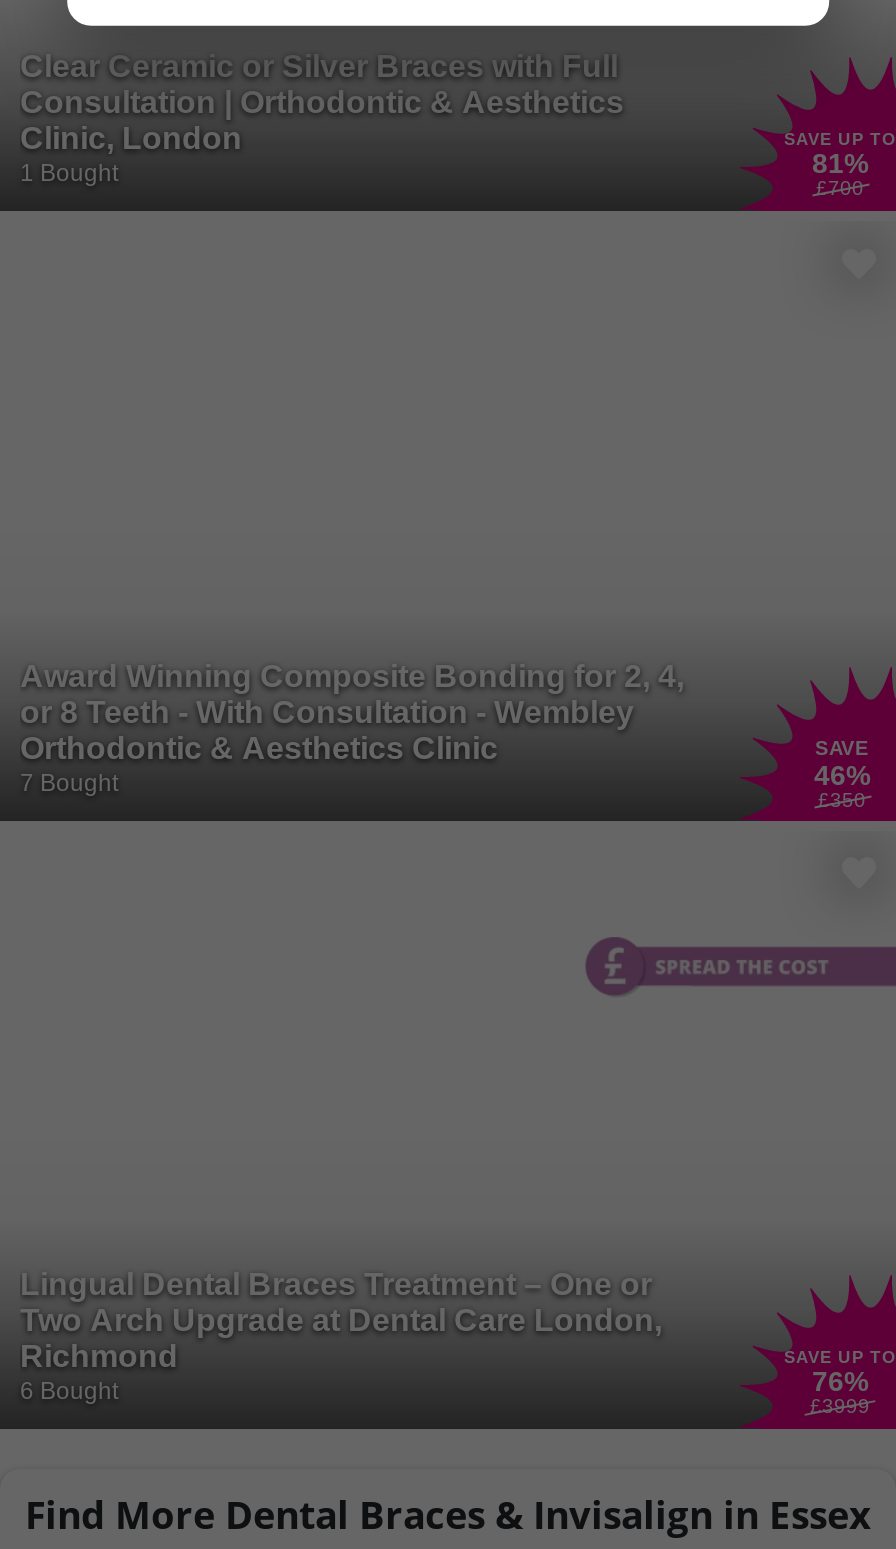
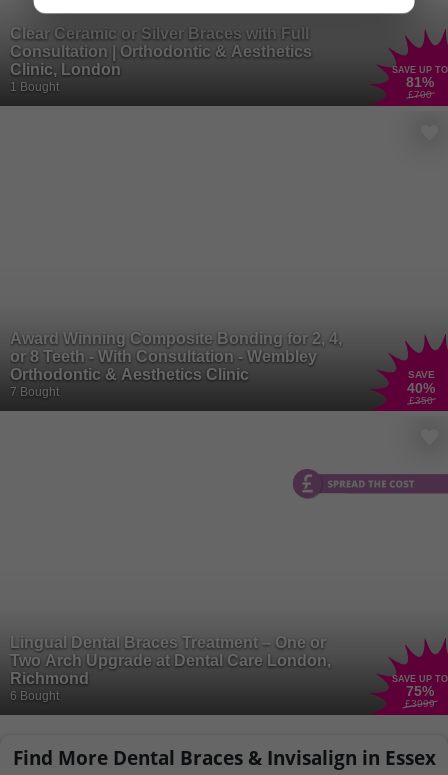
[814,758,870,790] 46% -> [407,380,435,396] 40%
[812,1366,868,1398] 76% -> [406,683,434,699] 75%

